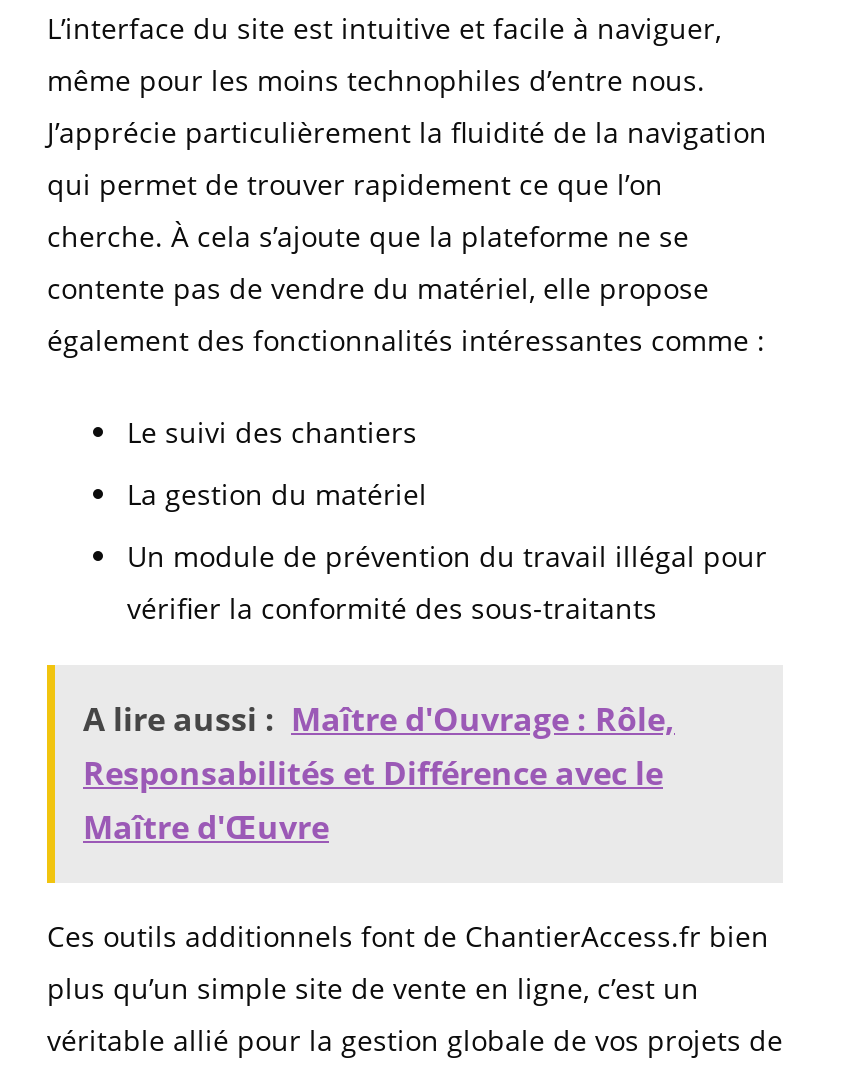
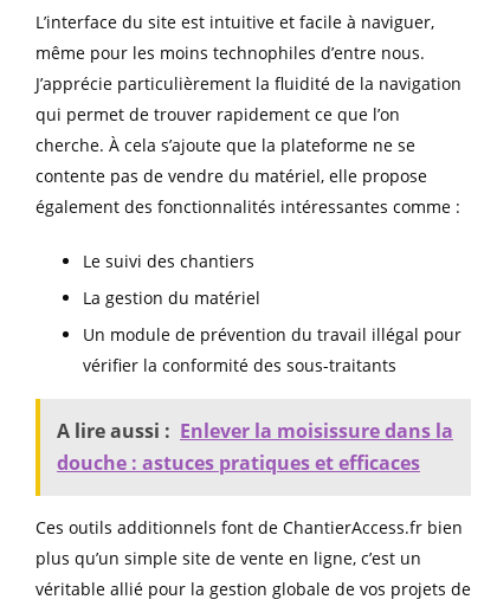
[83,698,675,850] A lire aussi : Maître d'Ouvrage : Rôle, | Responsabilités et Différence avec le | Maître d'Œuvre -> [57,418,453,476] A lire aussi : Enlever la moisissure dans la | douche : astuces pratiques et efficaces

